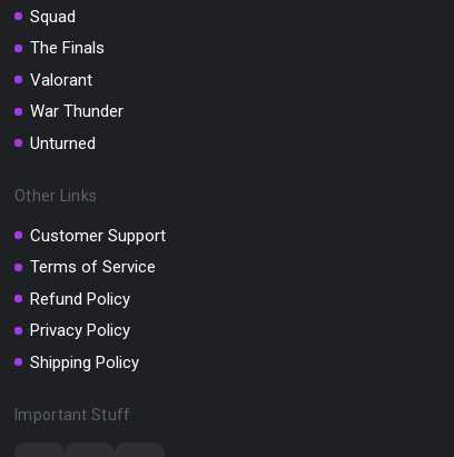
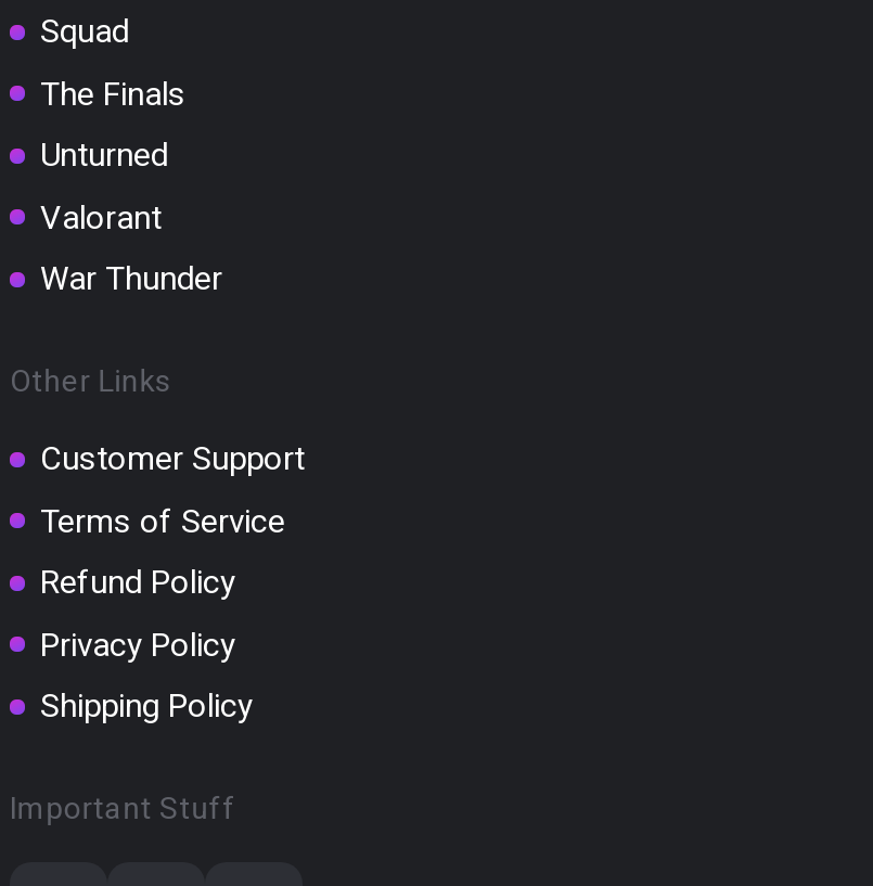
moved [30,70,124,122] -> [40,198,222,299]: Valorant | War Thunder
moved [30,133,96,153] -> [40,136,168,175]: Unturned

